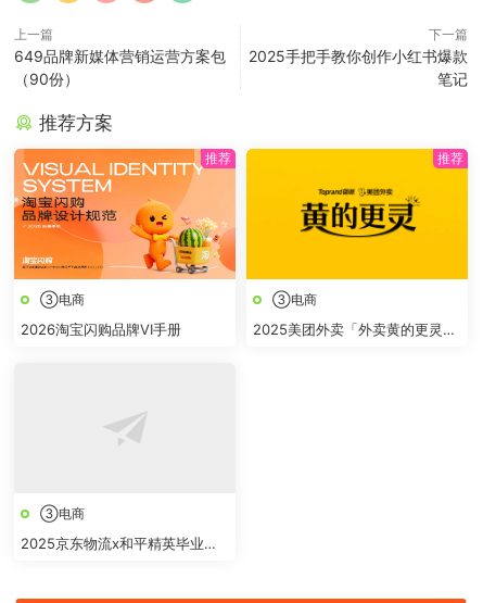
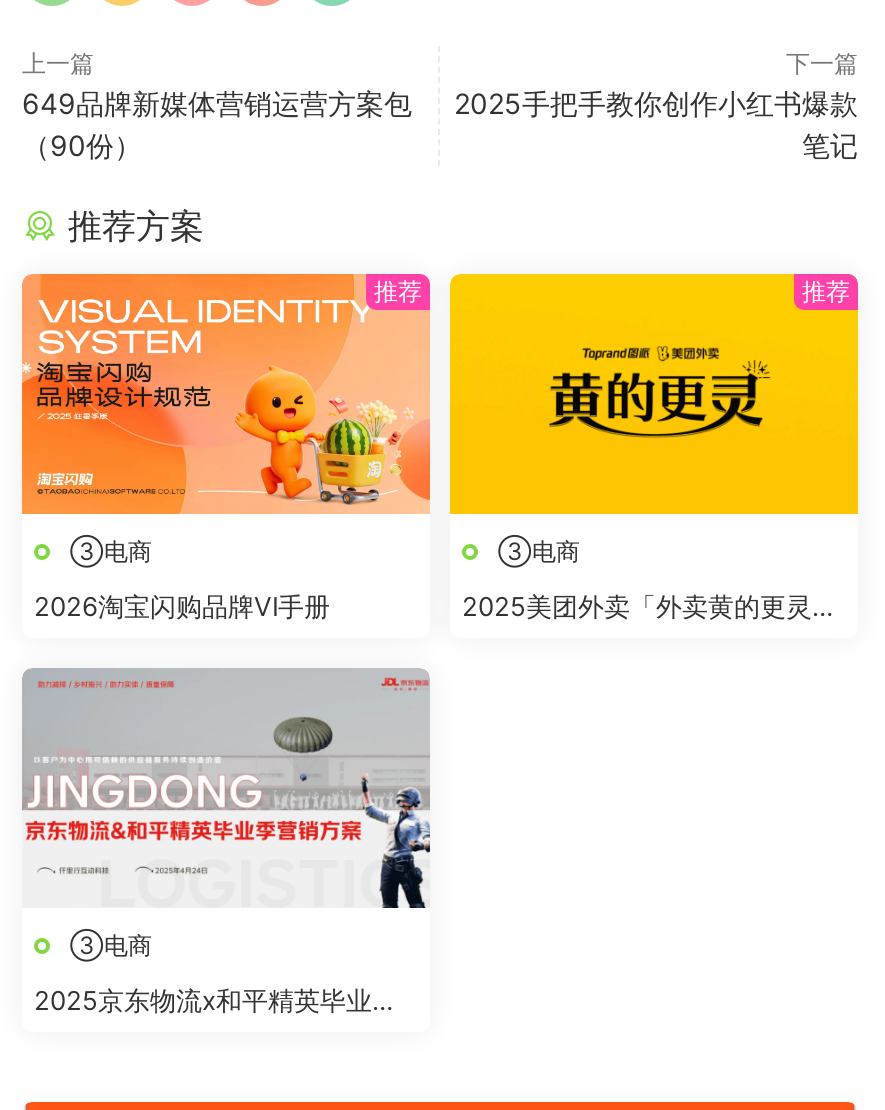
none -> [22,668,432,910] [image]

